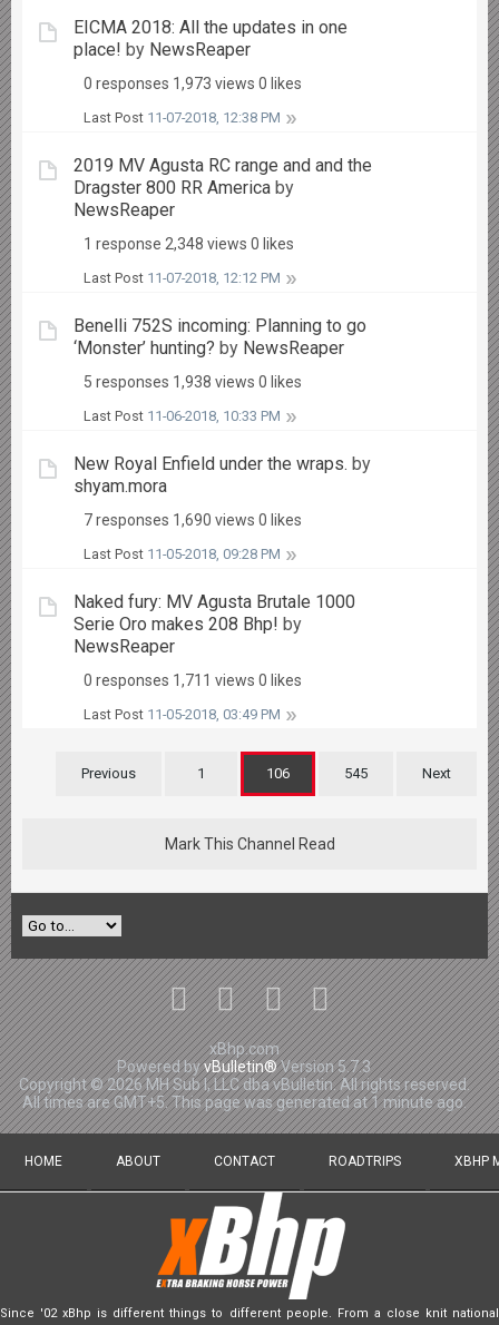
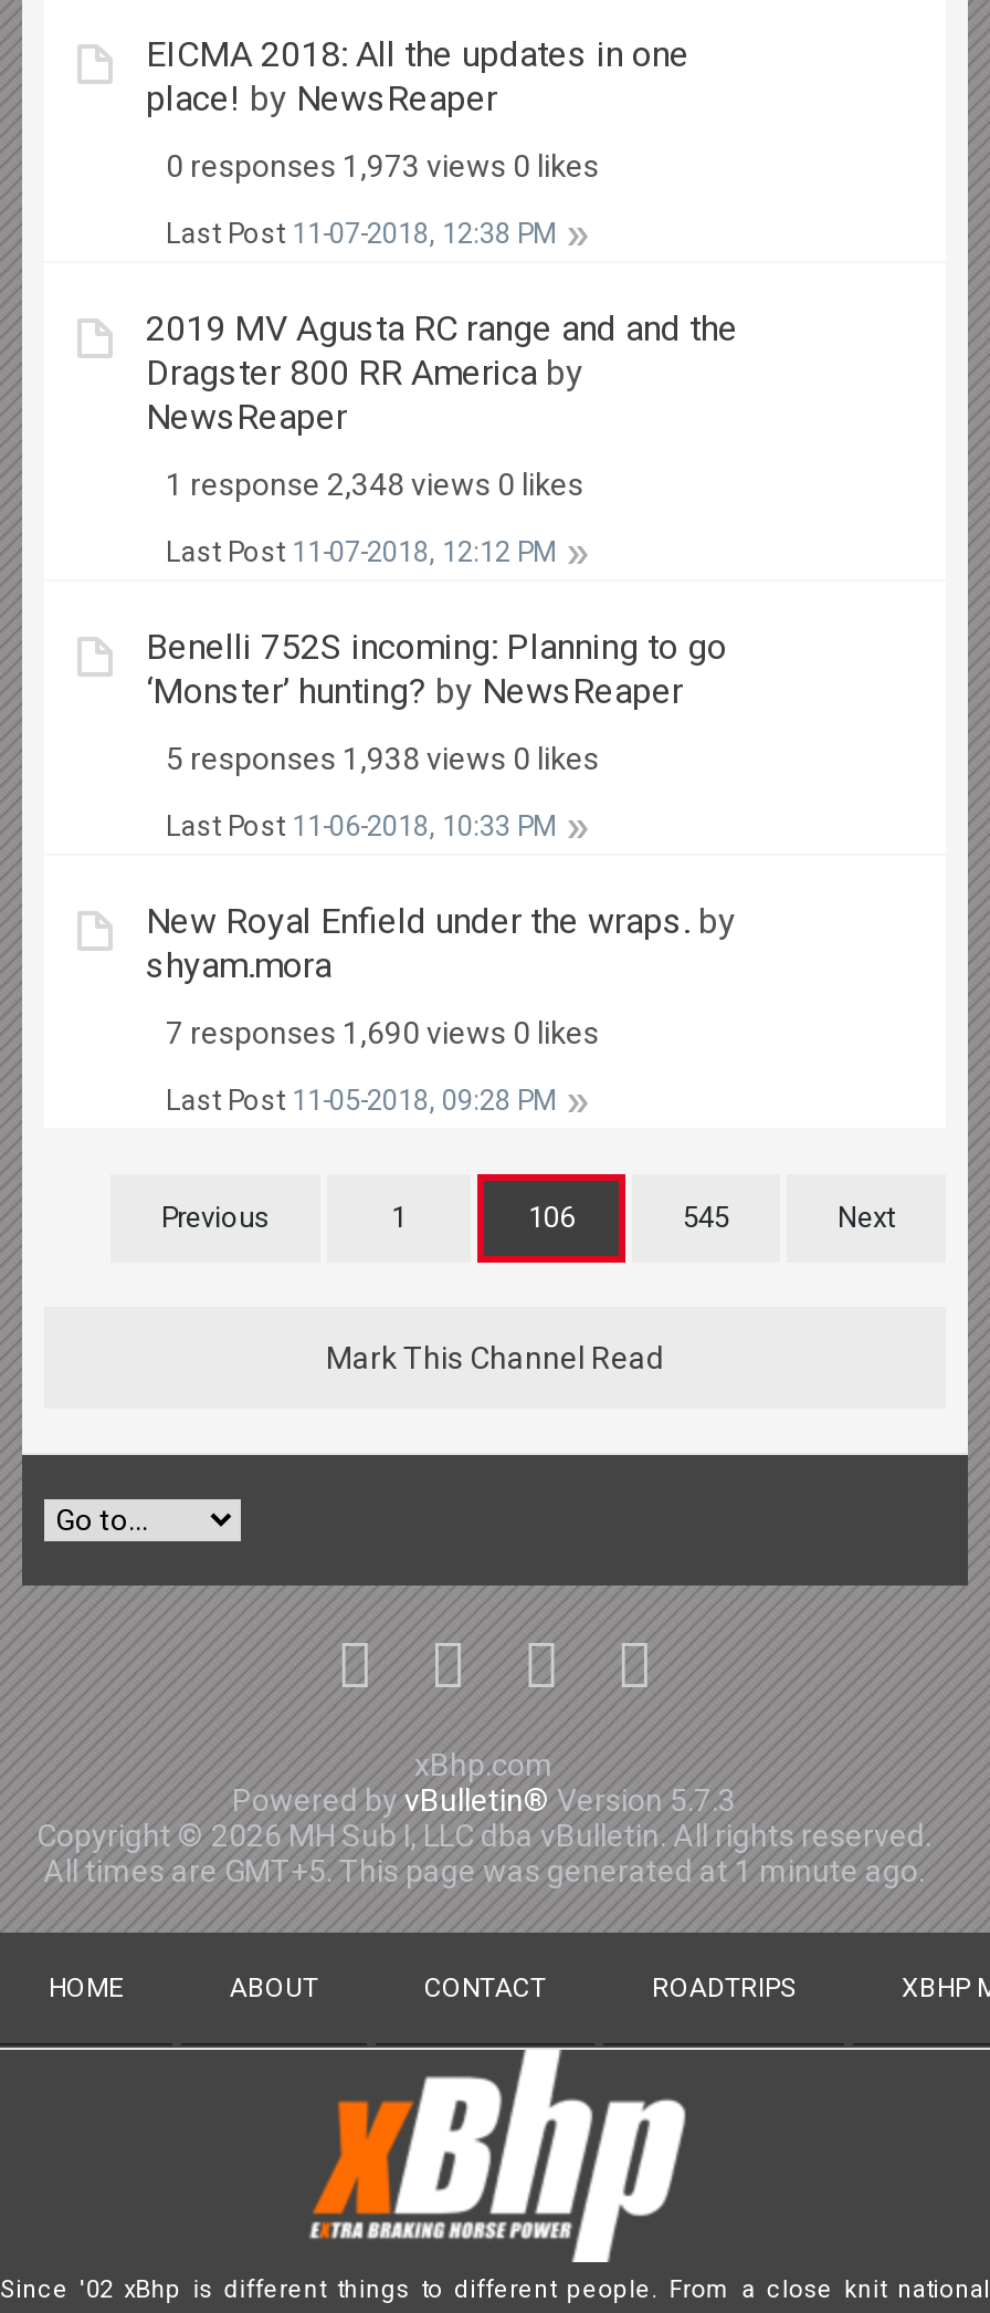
[74,592,355,723] Naked fury: MV Agusta Brutale 1000 | Serie Oro makes 208 Bhp! by | NewsReaper | 0 responses 1,711 views 0 likes | Last Post 11-05-2018, 03:49 PM -> none

